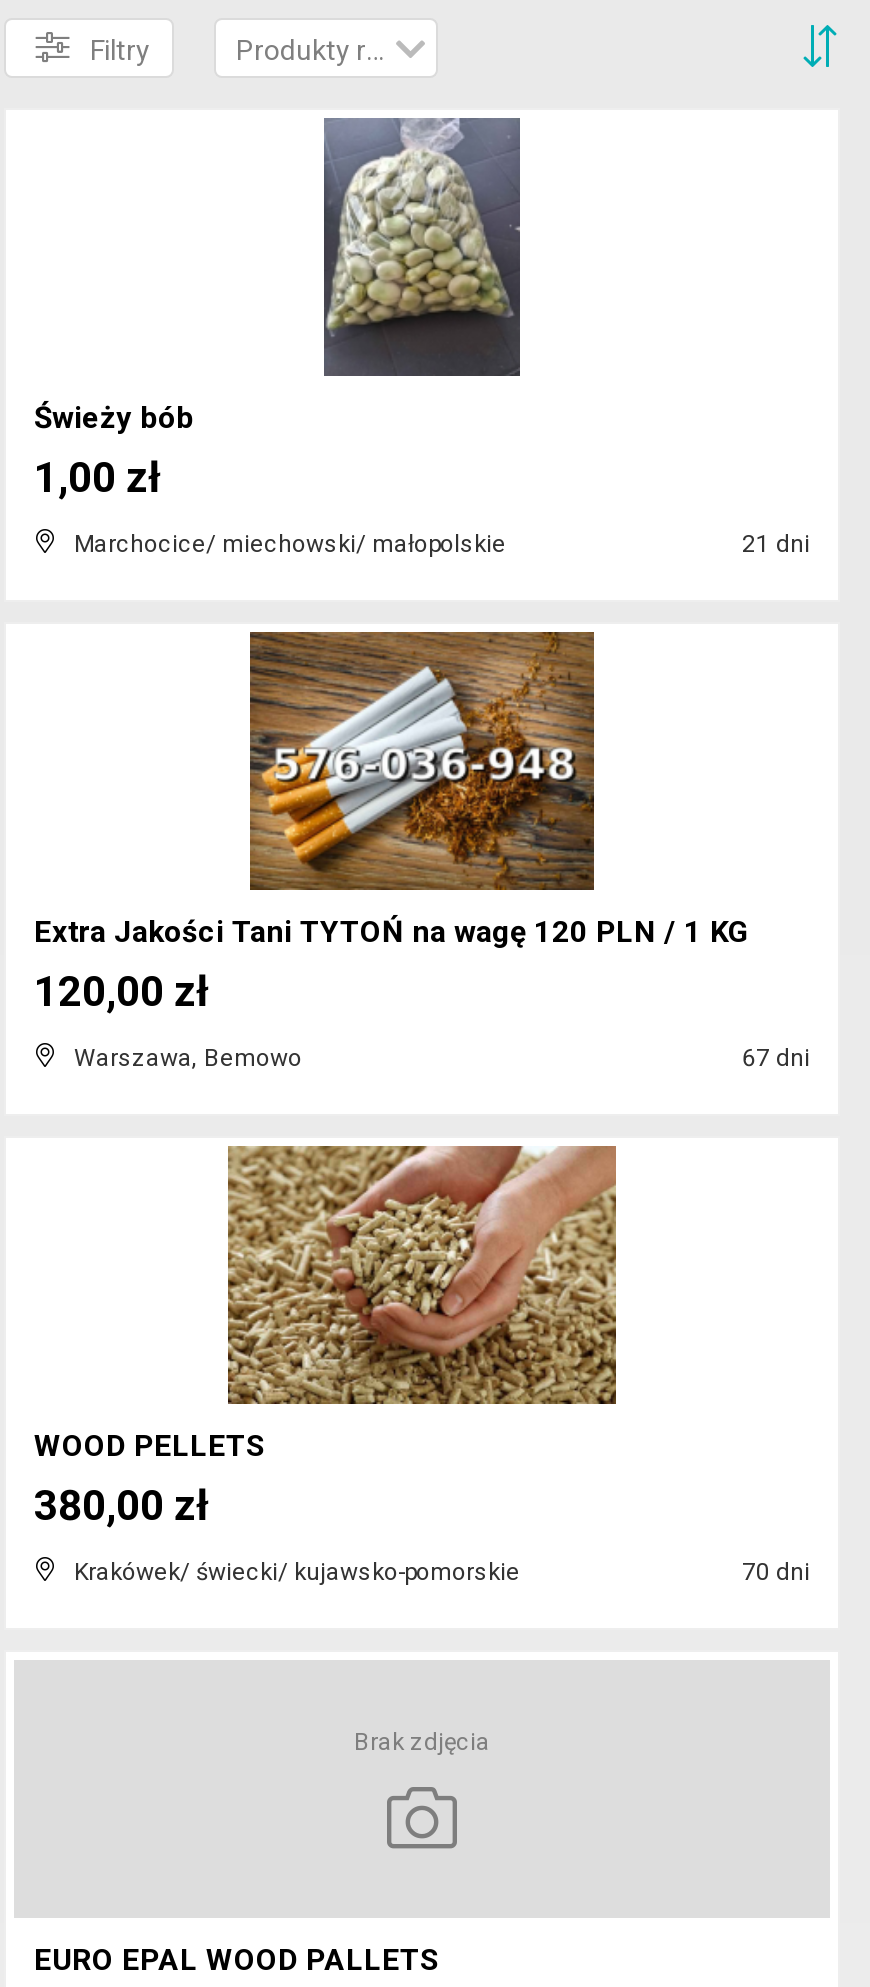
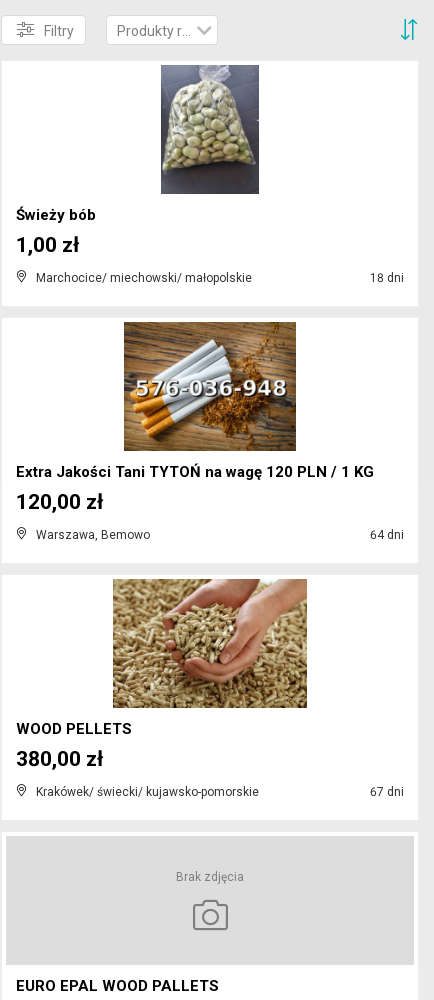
[736,530,810,558] 21 dni -> [367,271,404,285] 18 dni
[736,1044,810,1072] 67 dni -> [367,528,404,542] 64 dni
[736,1558,810,1586] 70 dni -> [367,785,404,799] 67 dni

